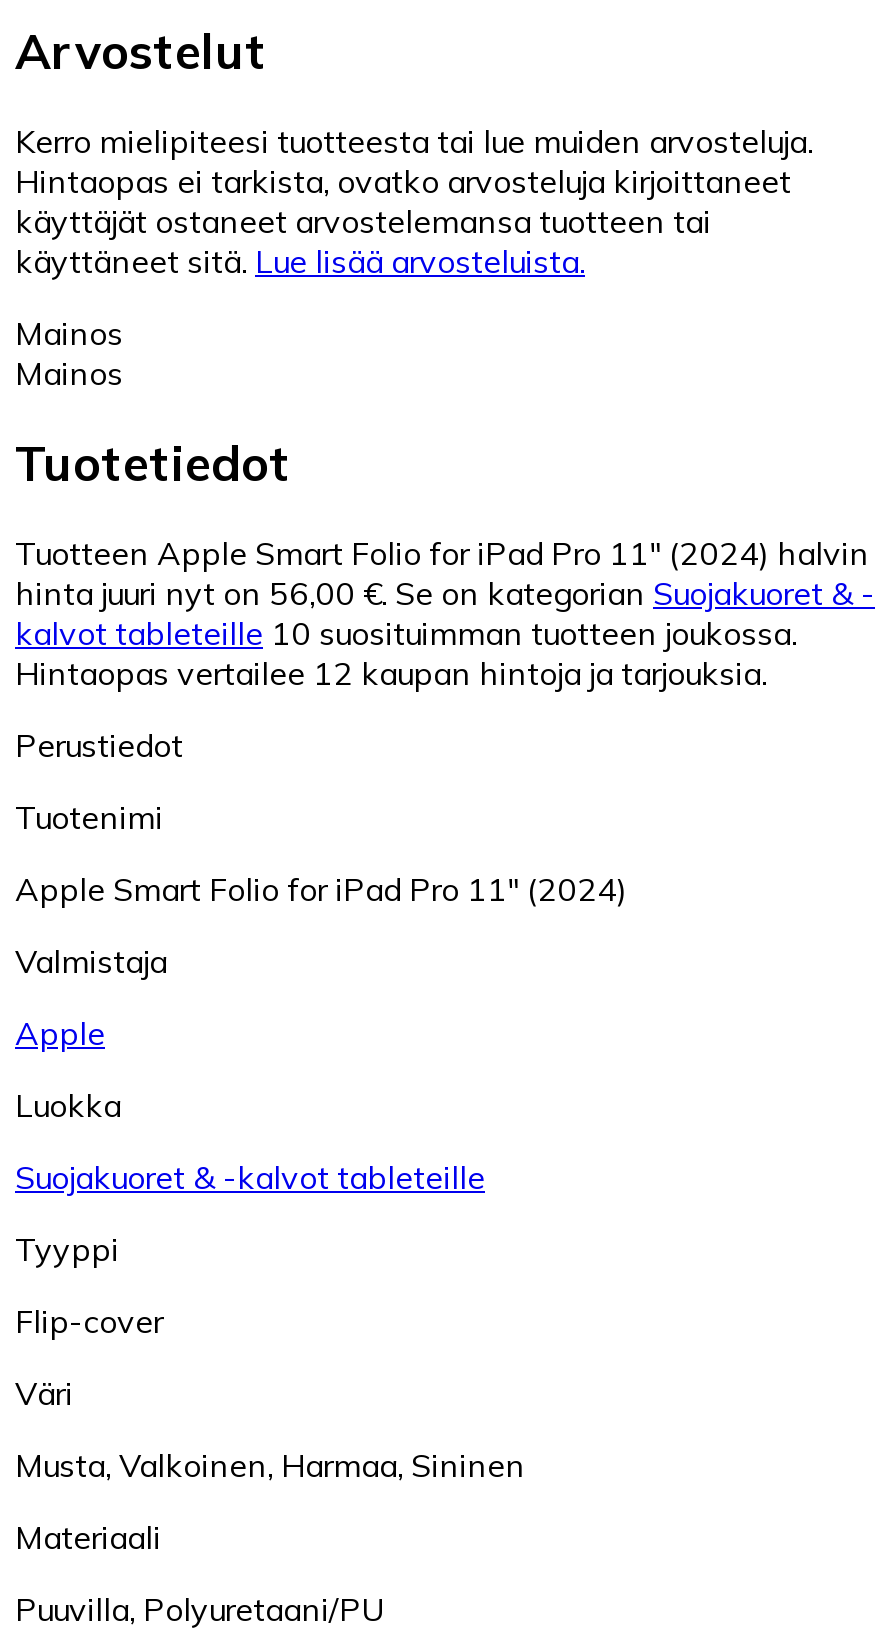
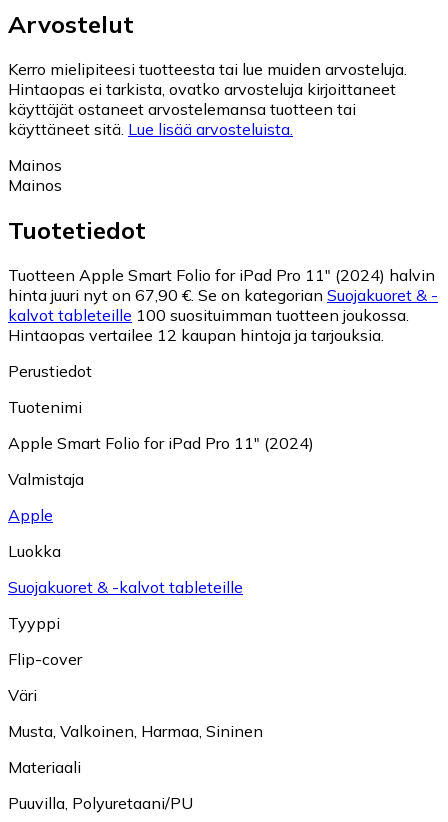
[15,573,875,613] hinta juuri nyt on 56,00 €. Se on kategorian Suojakuoret & - -> [8,285,438,305] hinta juuri nyt on 67,90 €. Se on kategorian Suojakuoret & -
[15,613,797,653] kalvot tableteille 10 suosituimman tuotteen joukossa. -> [8,305,409,325] kalvot tableteille 100 suosituimman tuotteen joukossa.

